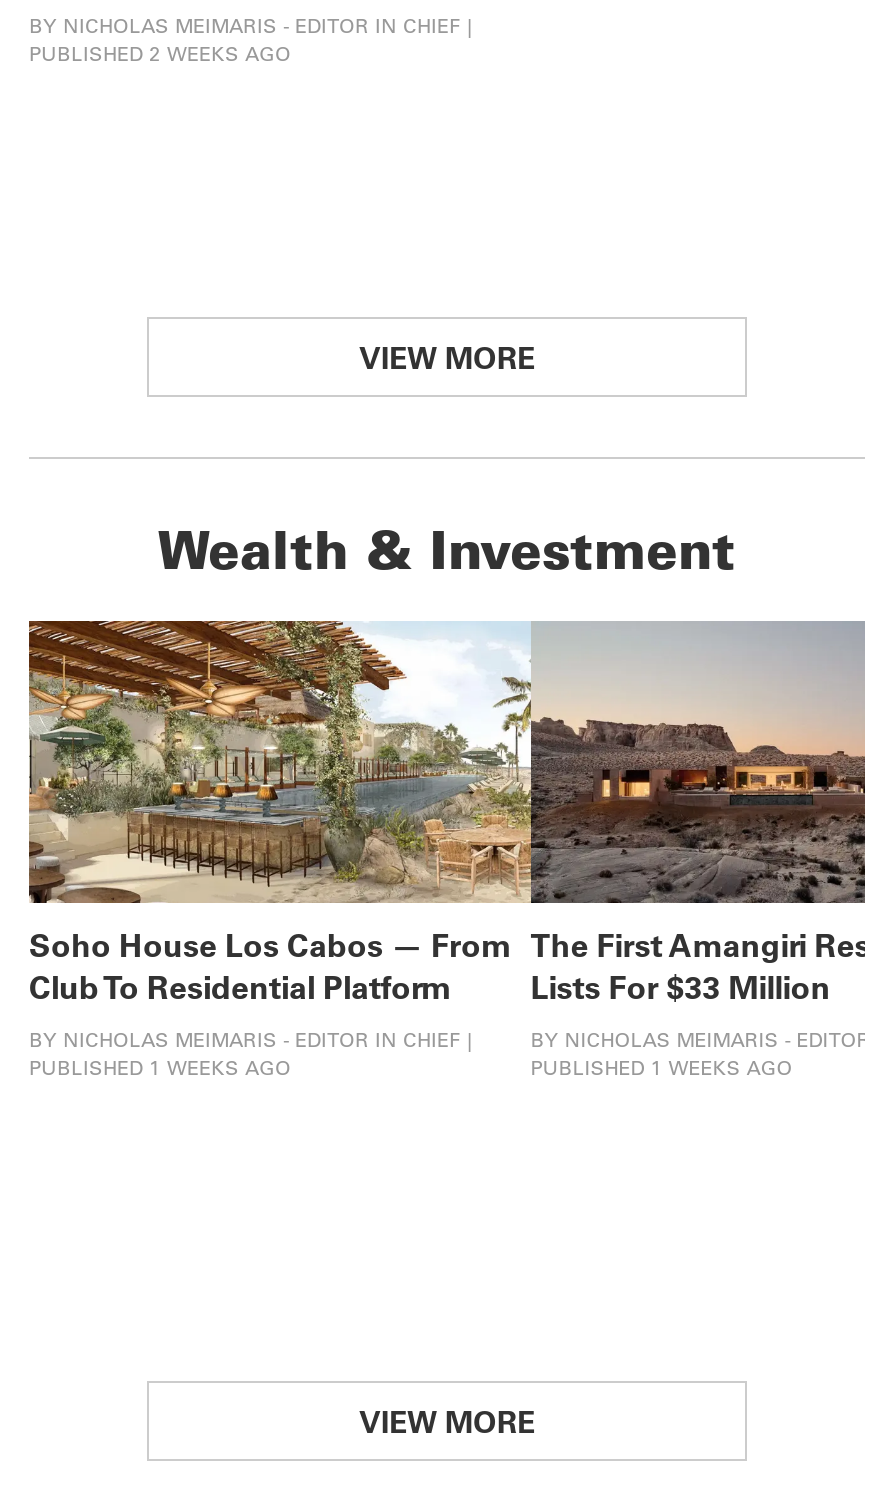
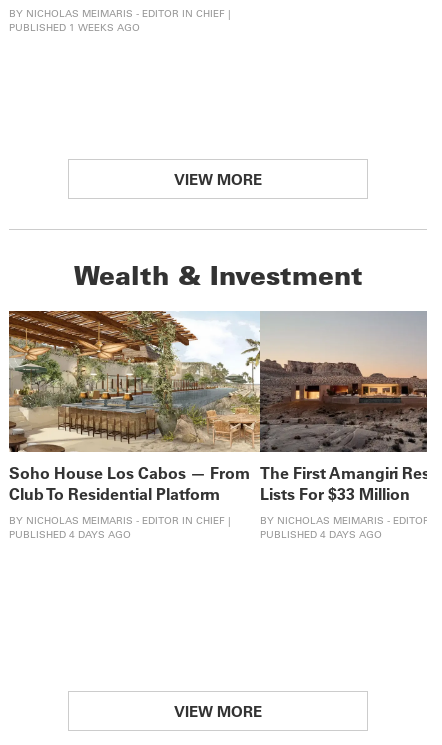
[29,41,291,67] PUBLISHED 2 WEEKS AGO -> [9,21,140,34] PUBLISHED 1 WEEKS AGO
[29,1055,291,1081] PUBLISHED 1 WEEKS AGO -> [9,528,131,541] PUBLISHED 4 DAYS AGO
[531,1055,793,1081] PUBLISHED 1 WEEKS AGO -> [260,528,382,541] PUBLISHED 4 DAYS AGO

